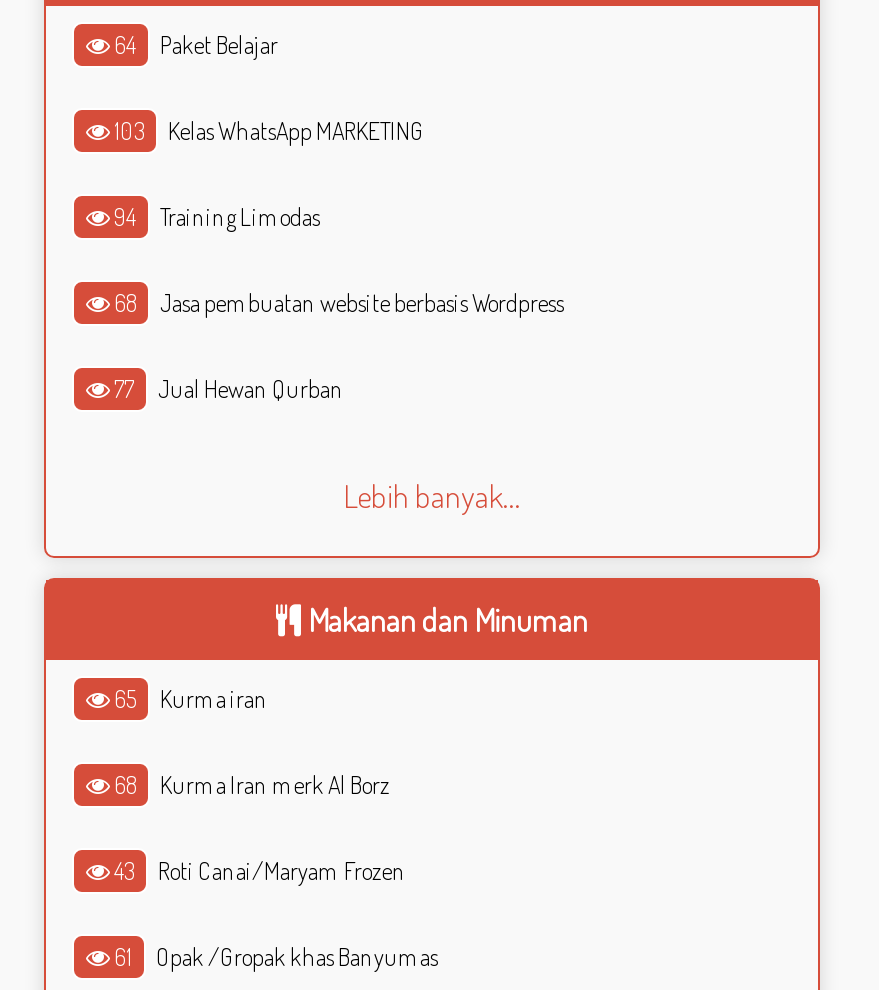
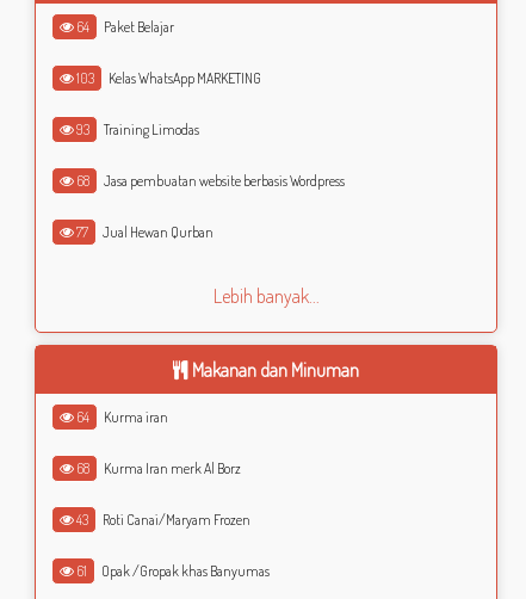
[110,202,320,232] 94 Training Limodas -> [74,120,199,138] 93 Training Limodas
[110,684,268,714] 65 Kurma iran -> [74,408,168,426] 64 Kurma iran

